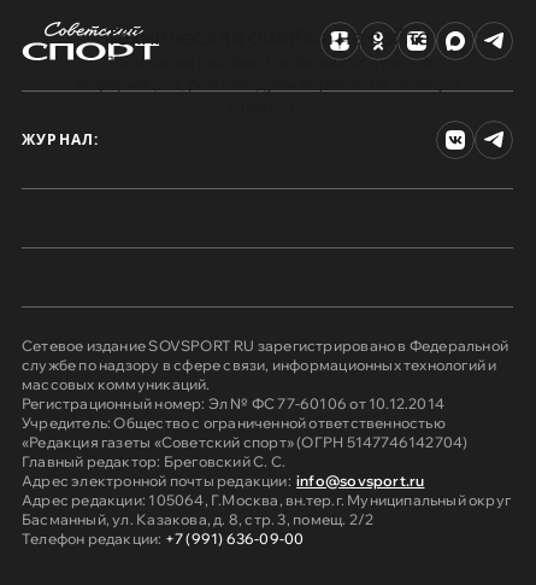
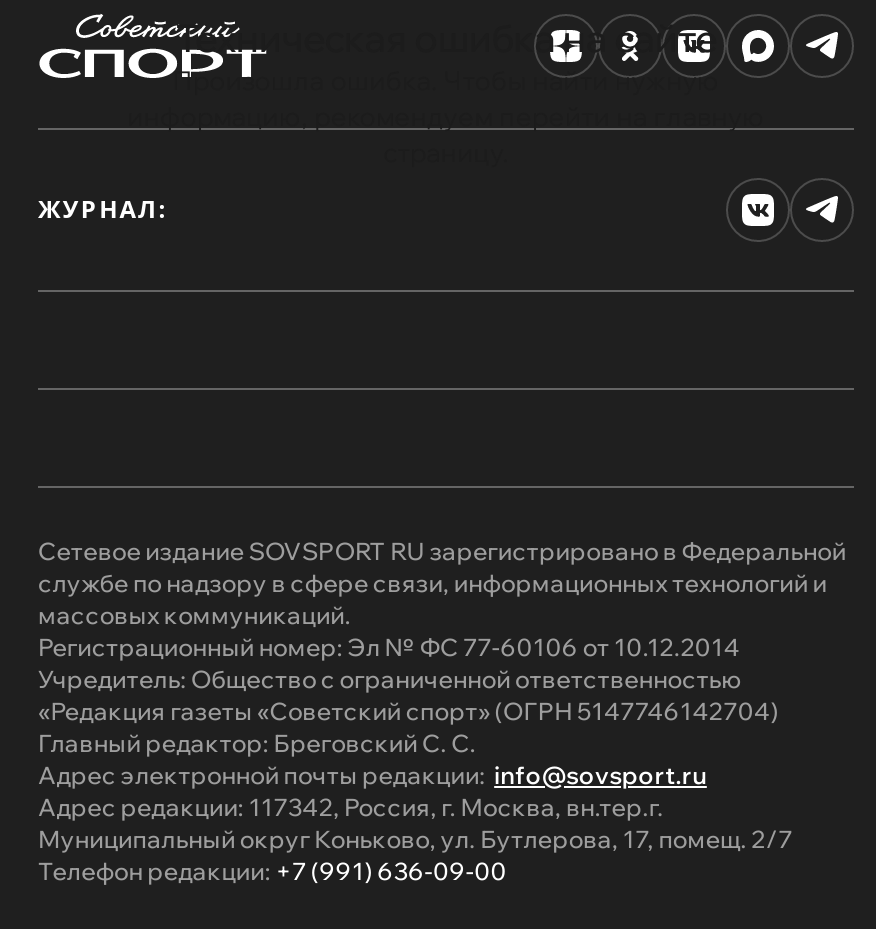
[22,491,511,528] Адрес редакции: 105064, Г.Москва, вн.тер.г. Муниципальный округ | Басманный, ул. Казакова, д. 8, стр. 3, помещ. 2/2 -> [38,792,793,854] Адрес редакции: 117342, Россия, г. Москва, вн.тер.г. | Муниципальный округ Коньково, ул. Бутлерова, 17, помещ. 2/7

